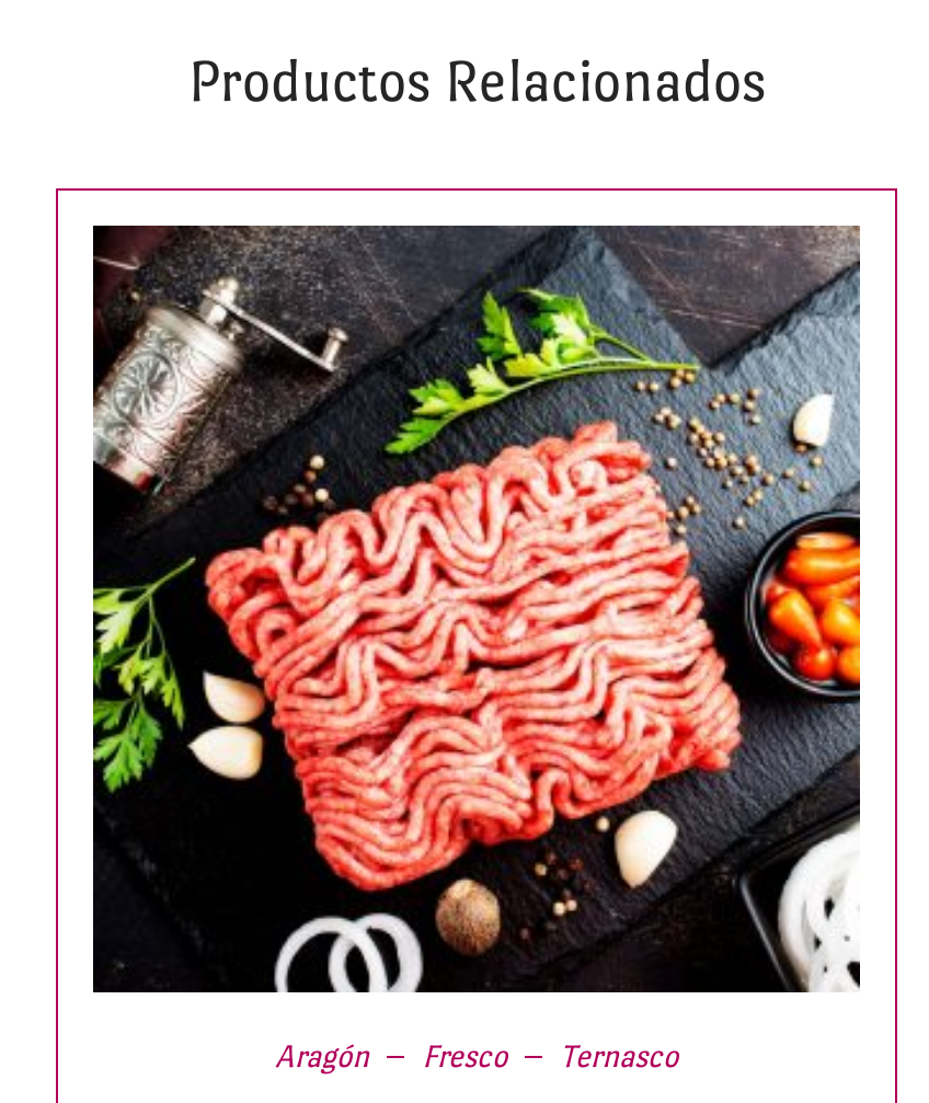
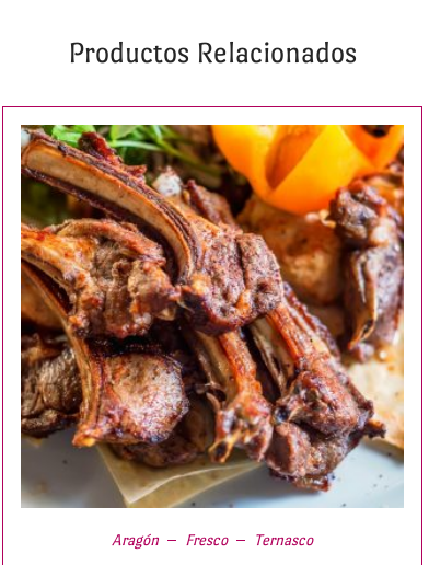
[91,223,862,995] [image] -> [20,124,405,509] [image]

